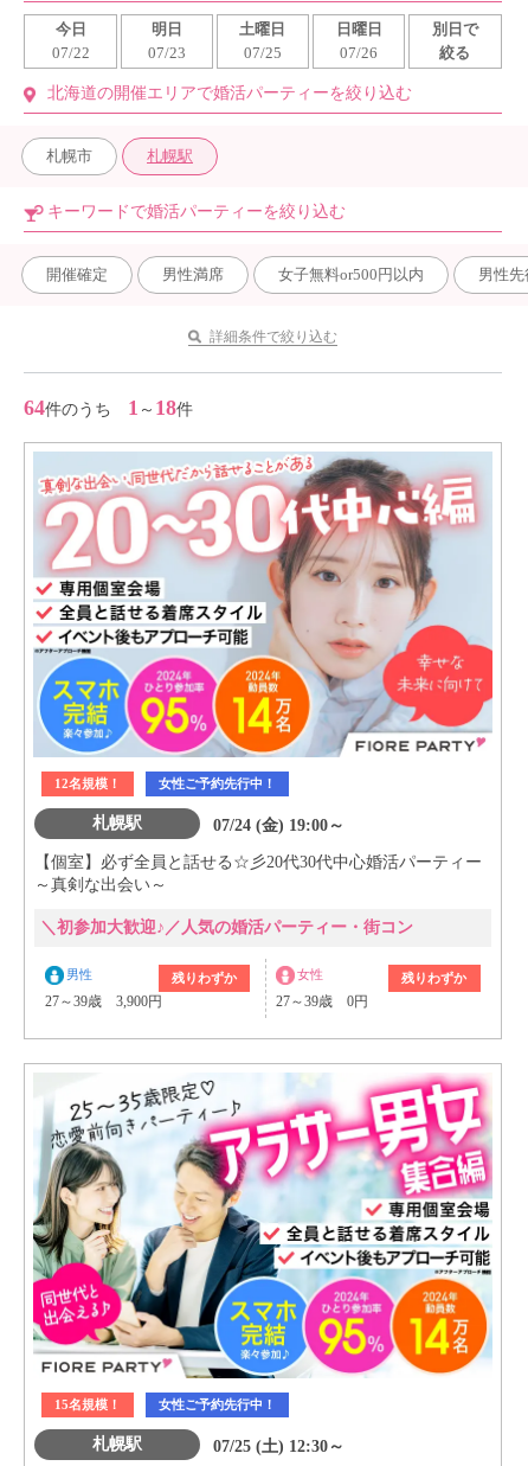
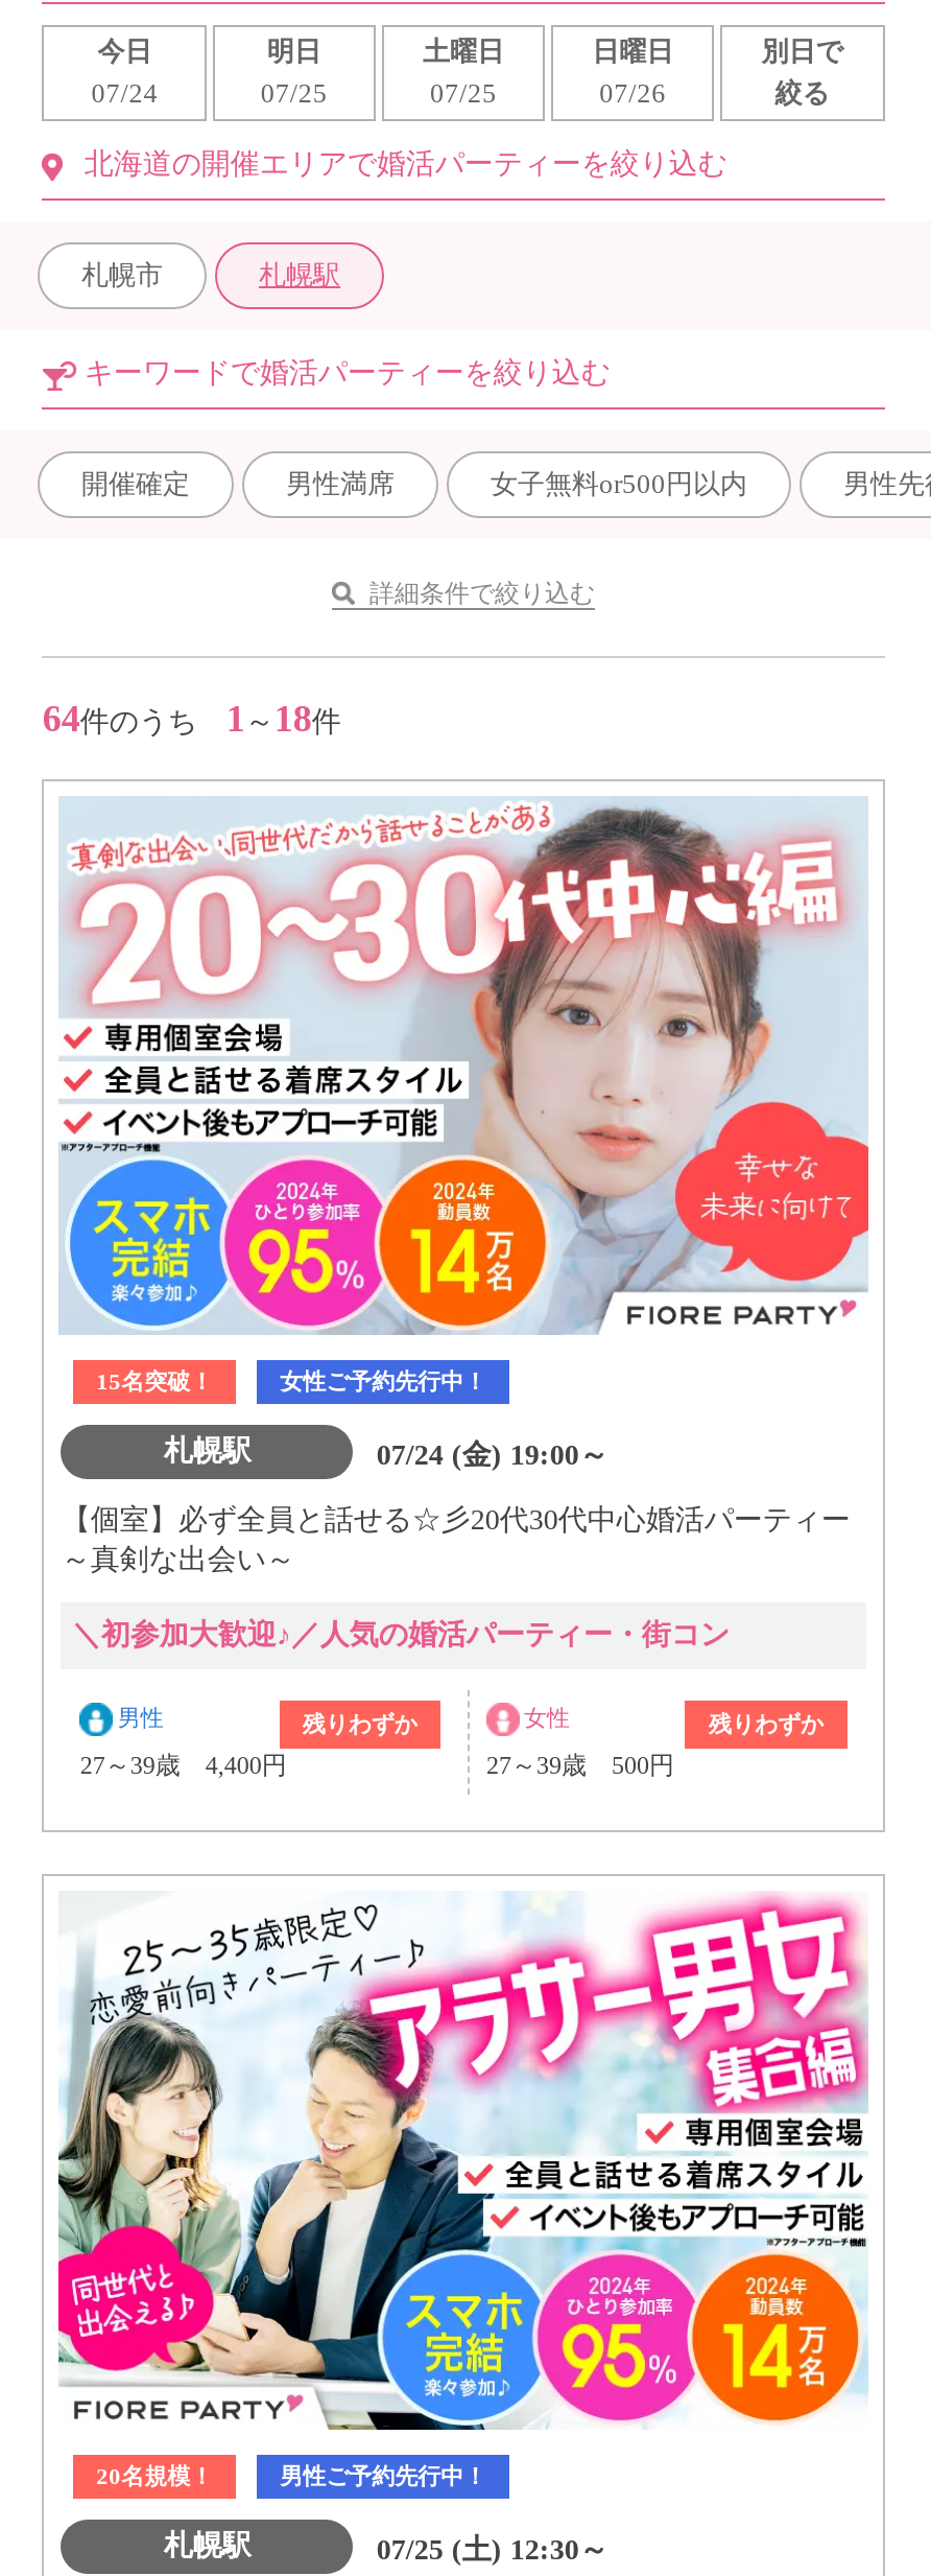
[52,44,90,61] 07/22 -> [91,77,158,108] 07/24
[148,44,186,61] 07/23 -> [261,77,327,108] 07/25
[55,776,121,790] 12名規模！ -> [96,1368,213,1393] 15名突破！
[45,993,163,1009] 27～39歳 3,900円 -> [80,1750,287,1779] 27～39歳 4,400円
[276,993,368,1009] 27～39歳 0円 -> [486,1750,674,1779] 27～39歳 500円
[55,1397,121,1412] 15名規模！ -> [96,2464,213,2489] 20名規模！
[159,1397,276,1412] 女性ご予約先行中！ -> [280,2464,487,2489] 男性ご予約先行中！

